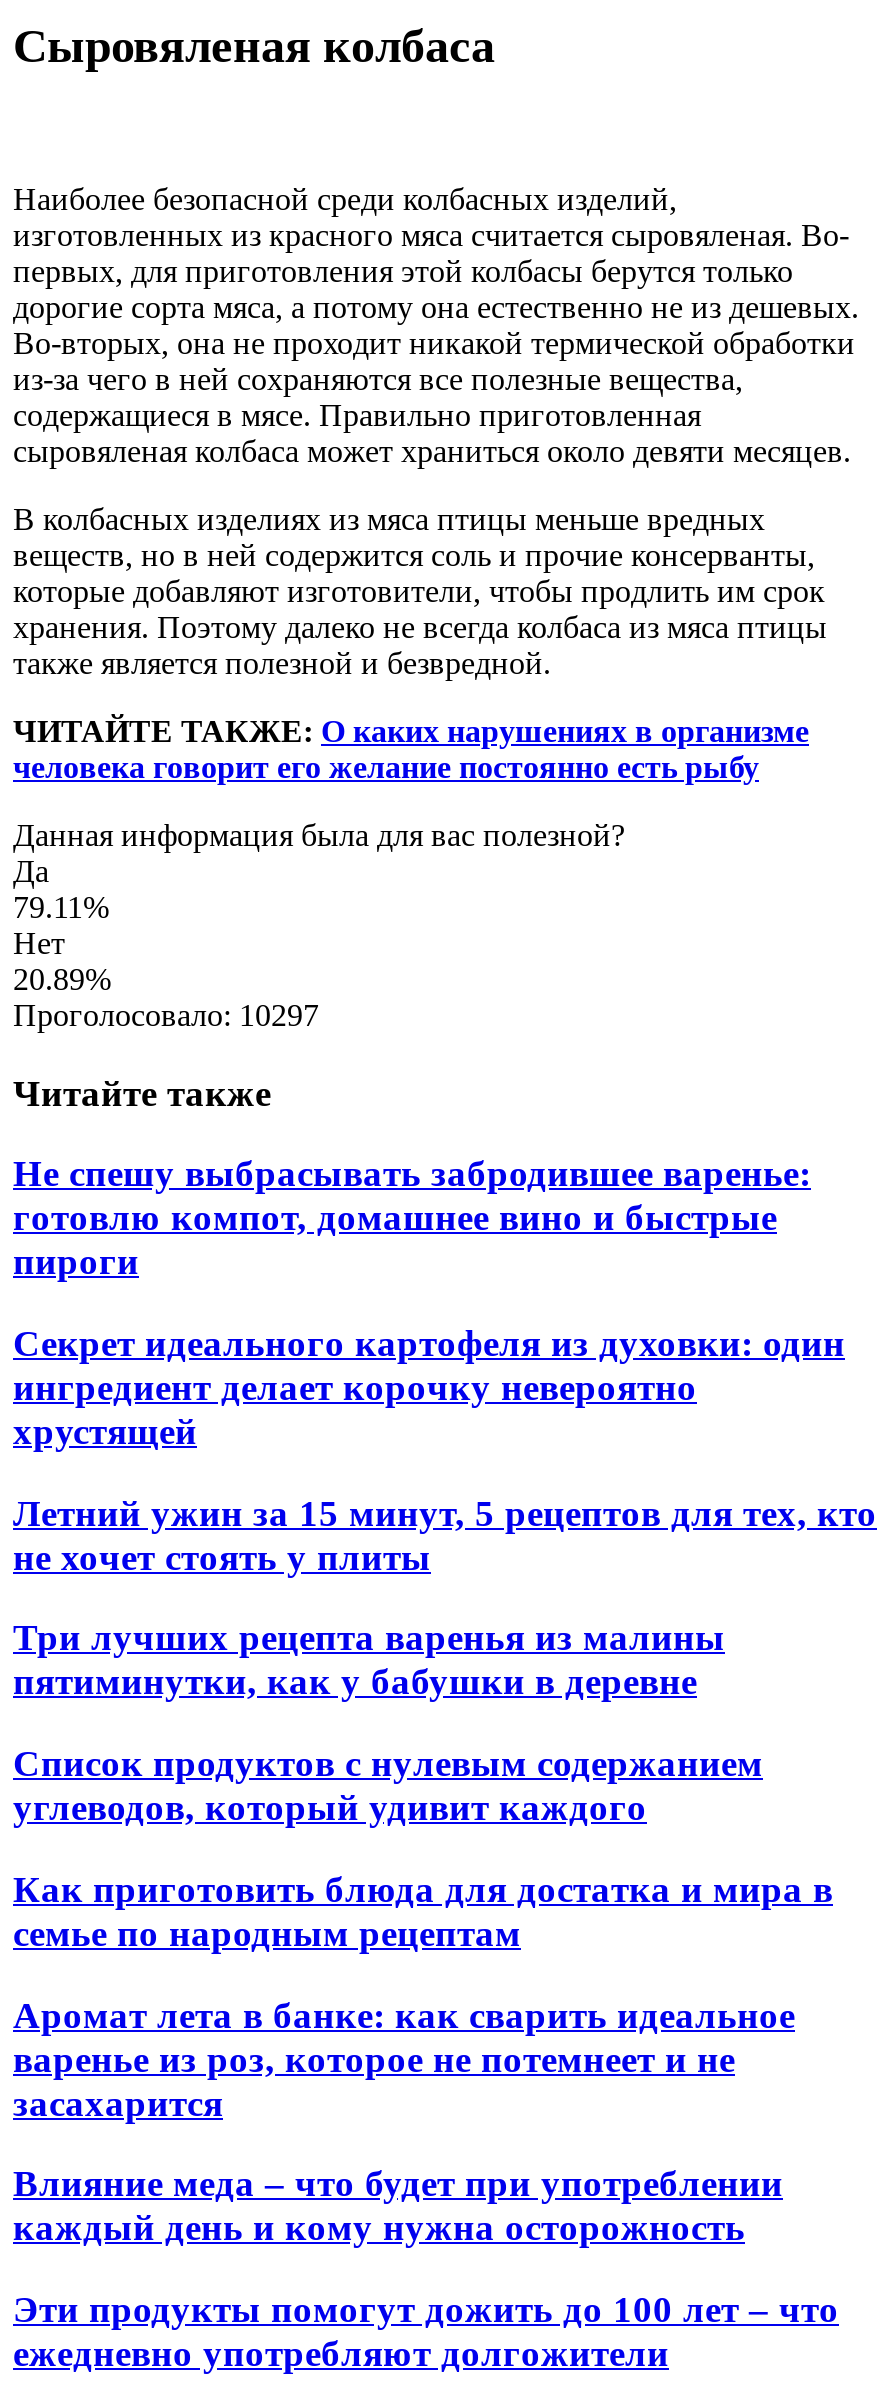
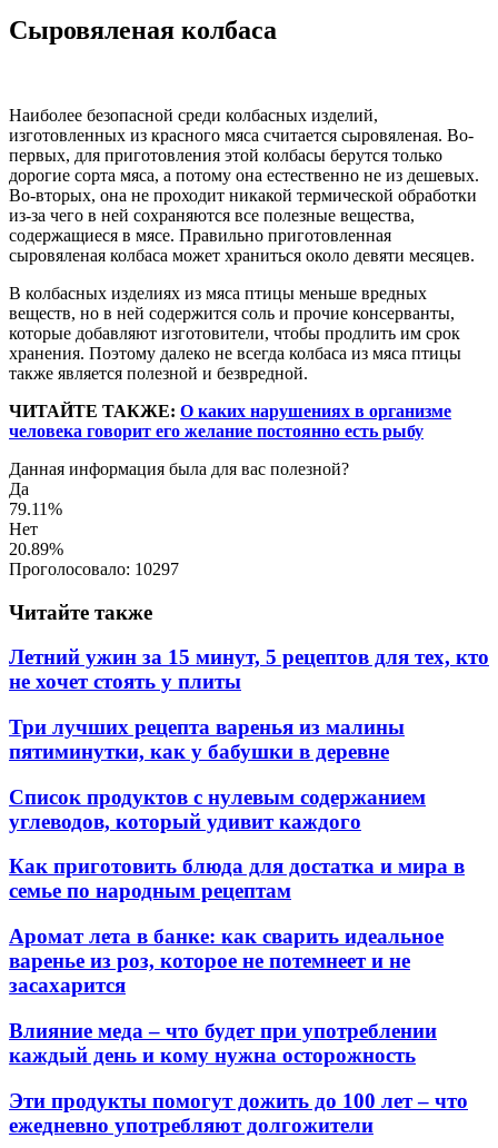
[13,1152,845,1452] Не спешу выбрасывать забродившее варенье: | готовлю компот, домашнее вино и быстрые | пироги | Секрет идеального картофеля из духовки: один | ингредиент делает корочку невероятно | хрустящей -> none

